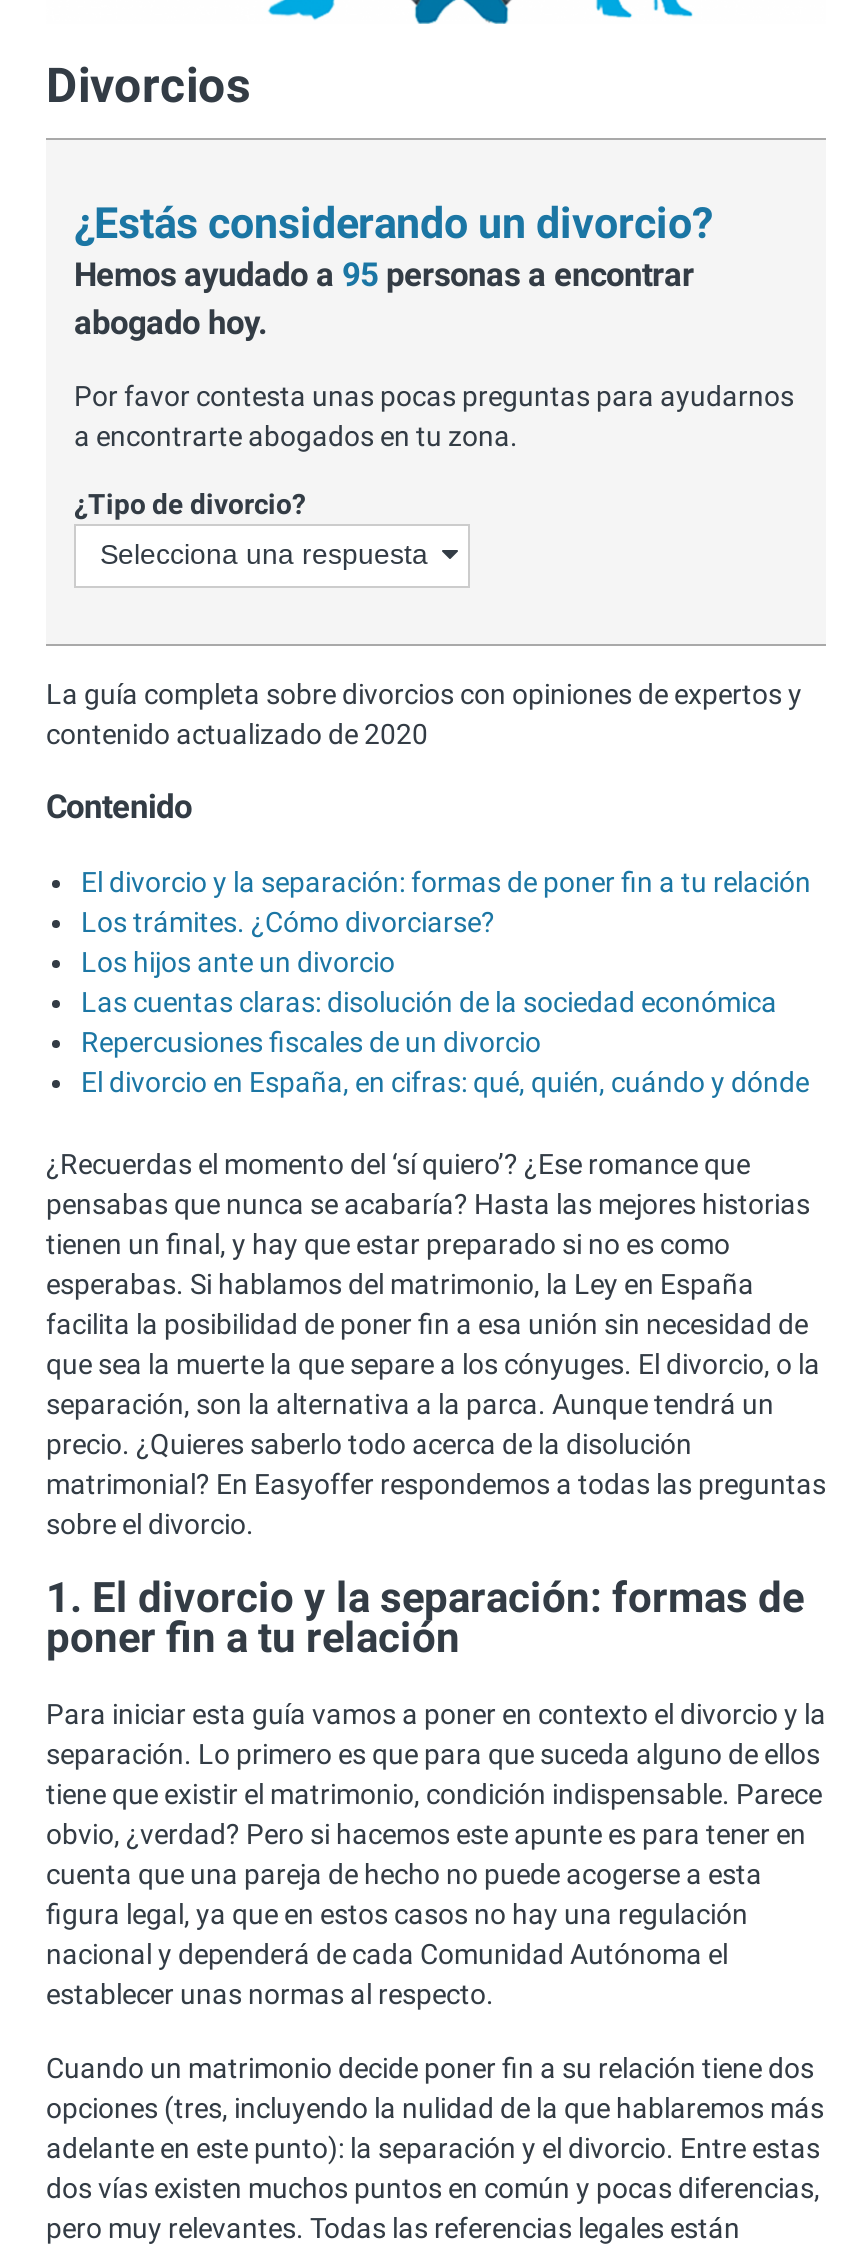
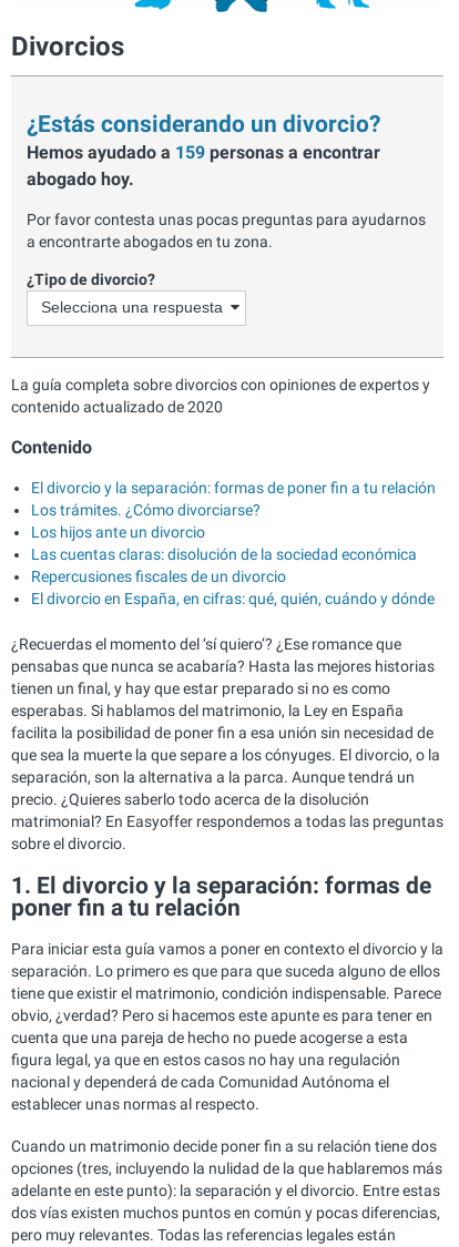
[74,256,694,294] Hemos ayudado a 95 personas a encontrar -> [27,142,380,163] Hemos ayudado a 159 personas a encontrar

